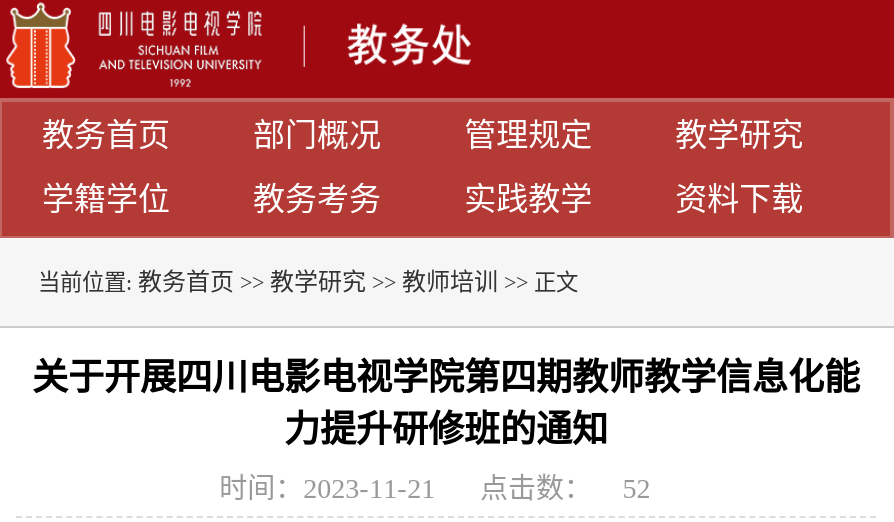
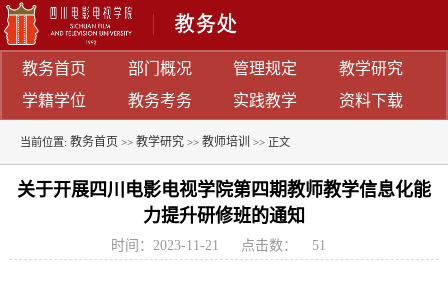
[219,474,650,504] 时间：2023-11-21 点击数： 52 -> [111,238,326,253] 时间：2023-11-21 点击数： 51

